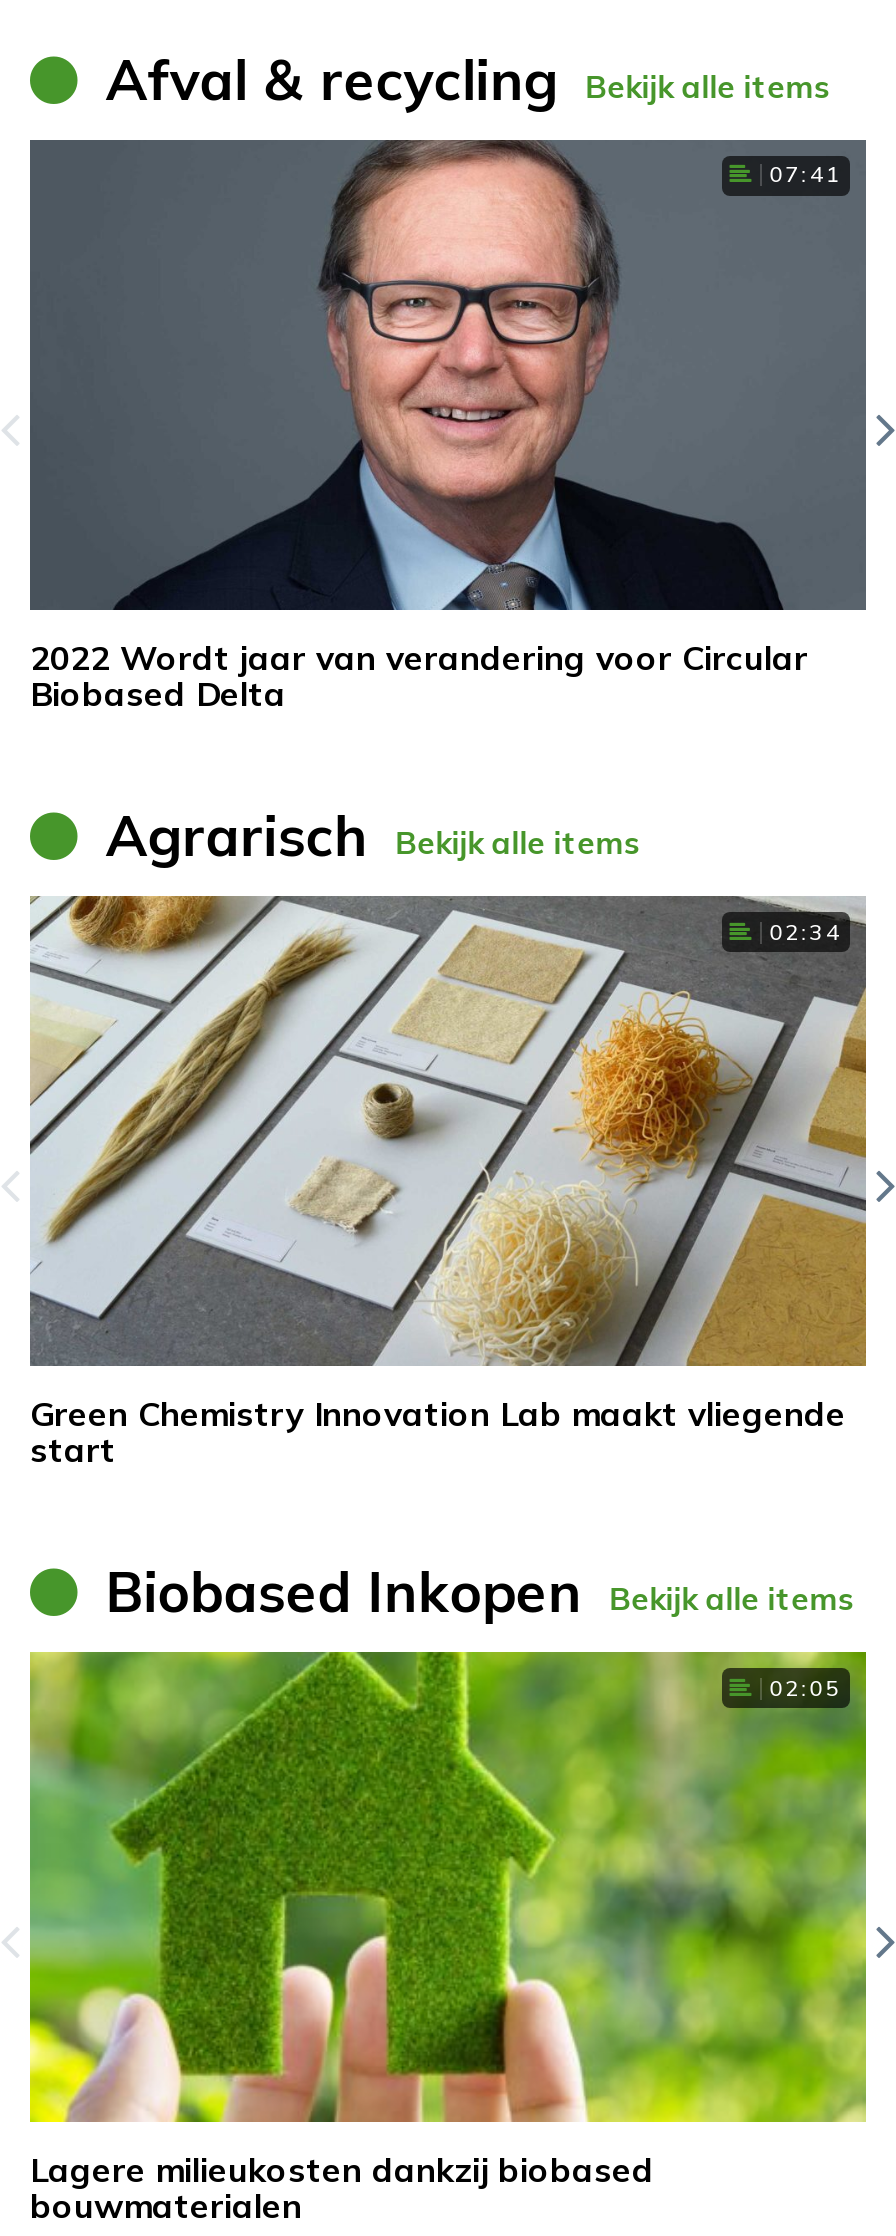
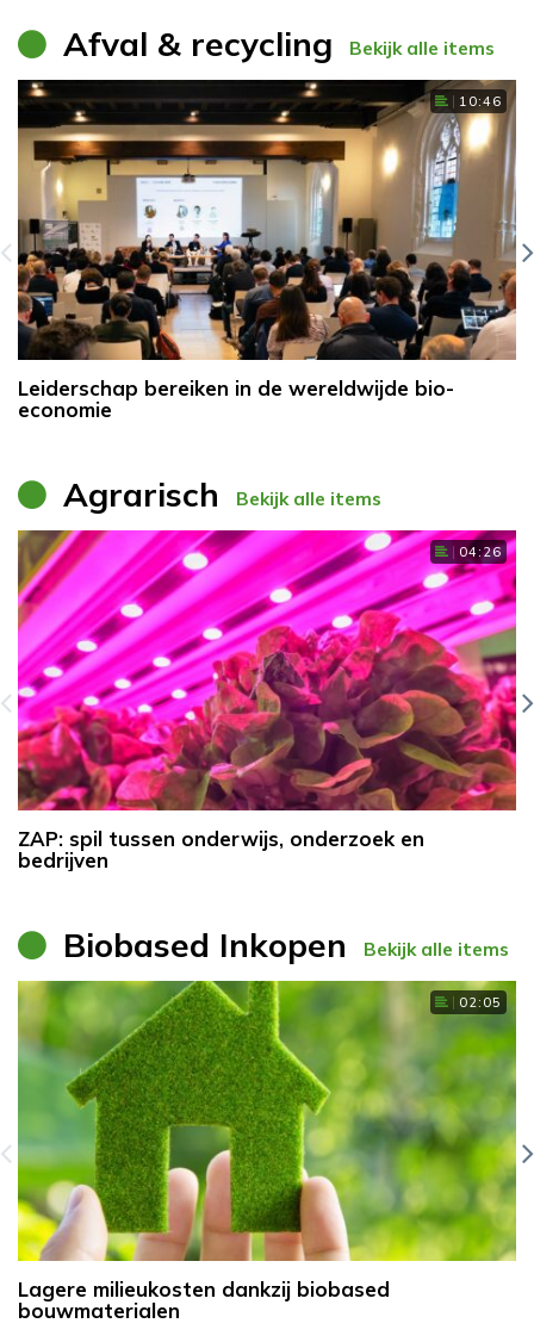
[28,138,868,612] [image] | 07:41 -> [17,79,517,361] [image] | 10:46
[30,636,808,714] 2022 Wordt jaar van verandering voor Circular | Biobased Delta -> [18,375,454,422] Leiderschap bereiken in de wereldwijde bio- | economie
[28,894,868,1368] [image] | 02:34 -> [17,529,517,812] [image] | 04:26
[30,1392,846,1470] Green Chemistry Innovation Lab maakt vliegende | start -> [18,826,424,873] ZAP: spil tussen onderwijs, onderzoek en | bedrijven

